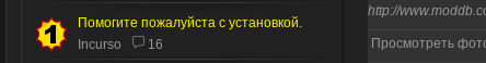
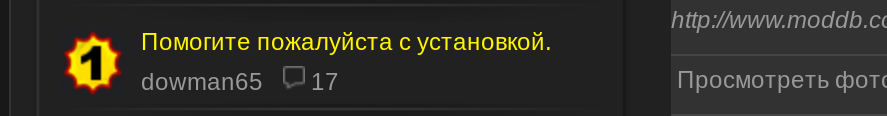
[78,37,163,52] Incurso | 16 -> [141,68,339,96] dowman65 | 17

